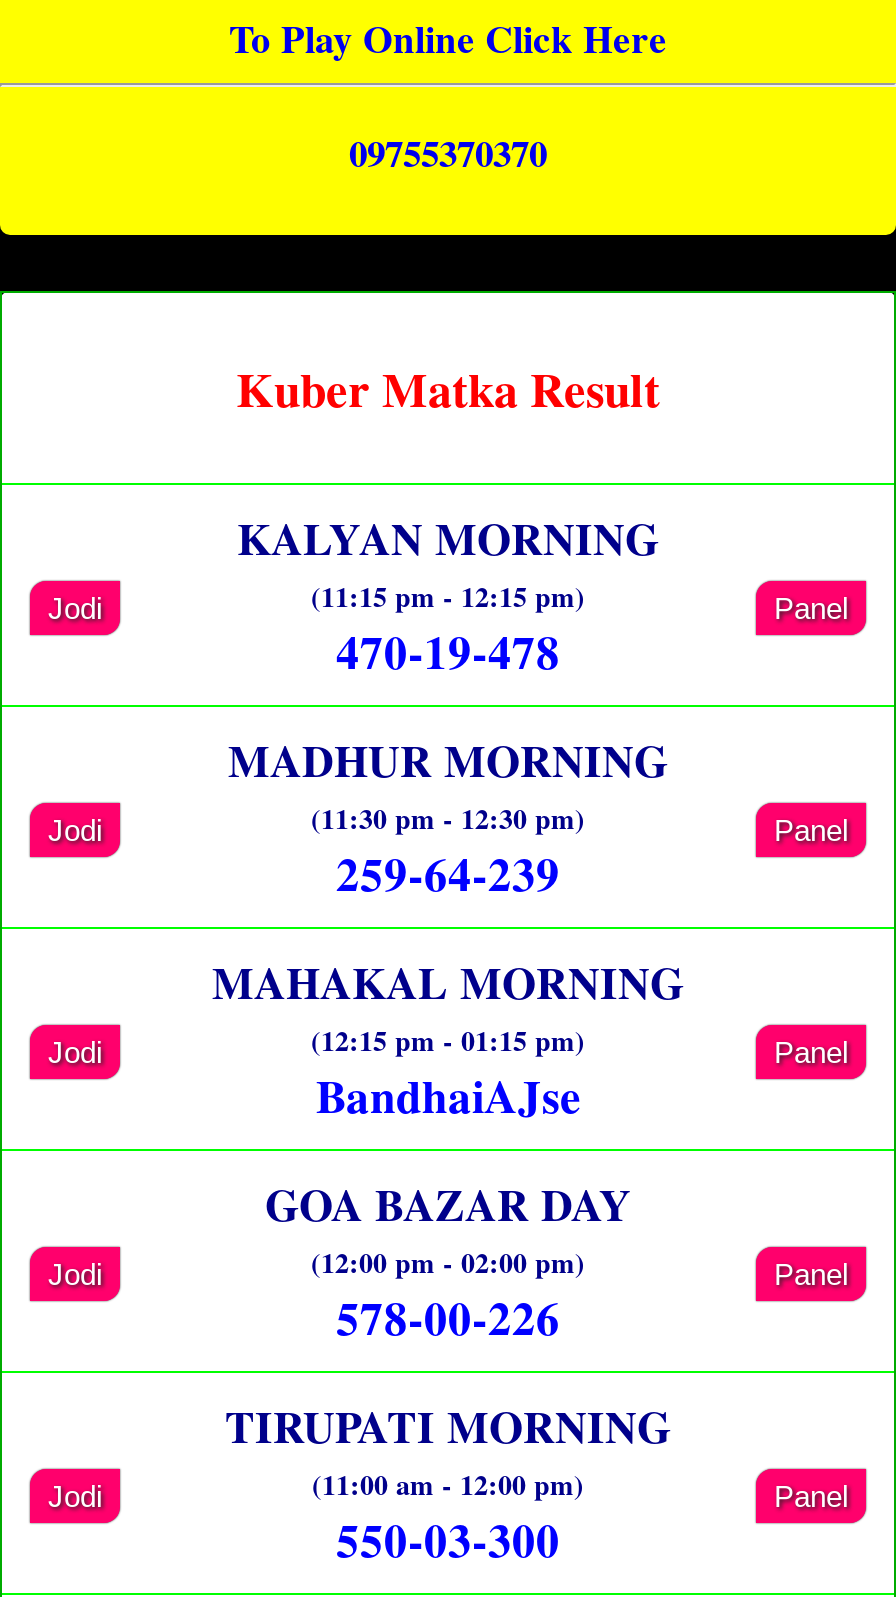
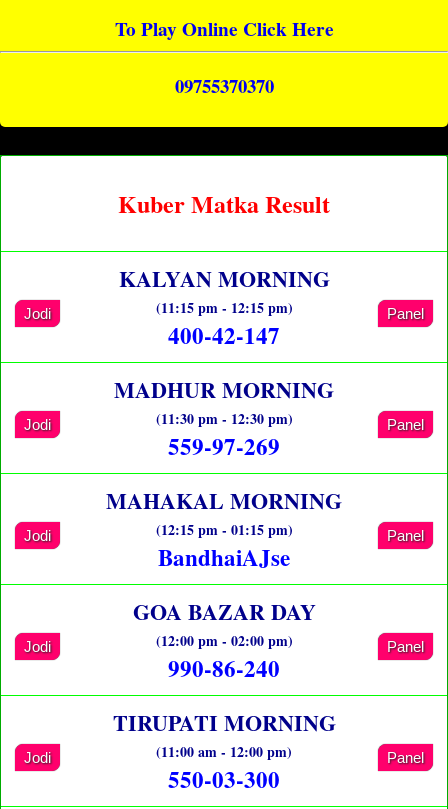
[336,618,560,686] 470-19-478 -> [168,318,280,352] 400-42-147
[336,840,560,908] 259-64-239 -> [168,429,280,463] 559-97-269
[336,1284,560,1352] 578-00-226 -> [168,651,280,685] 990-86-240

